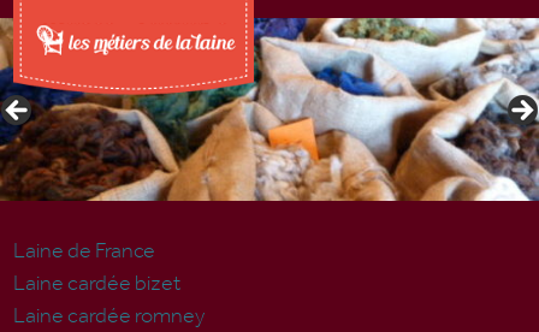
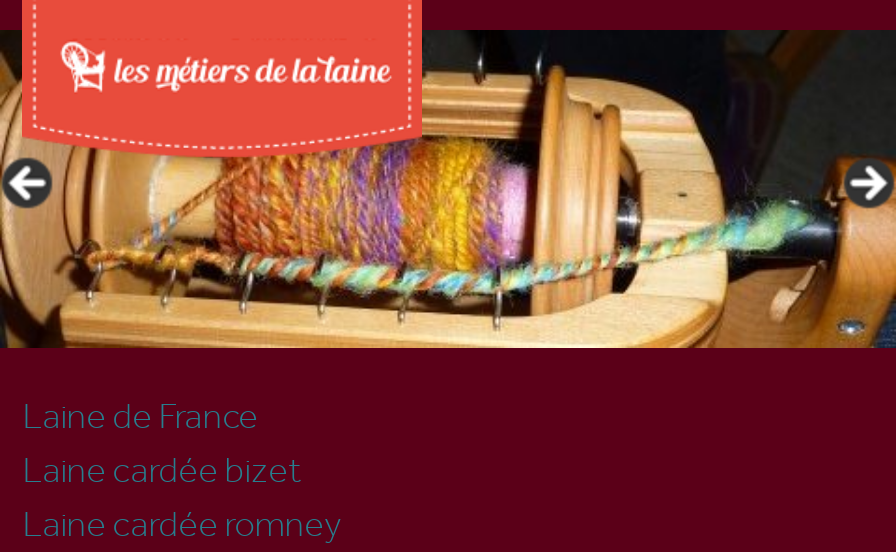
[4,17,535,209] [image] -> [6,28,890,350] [image]

